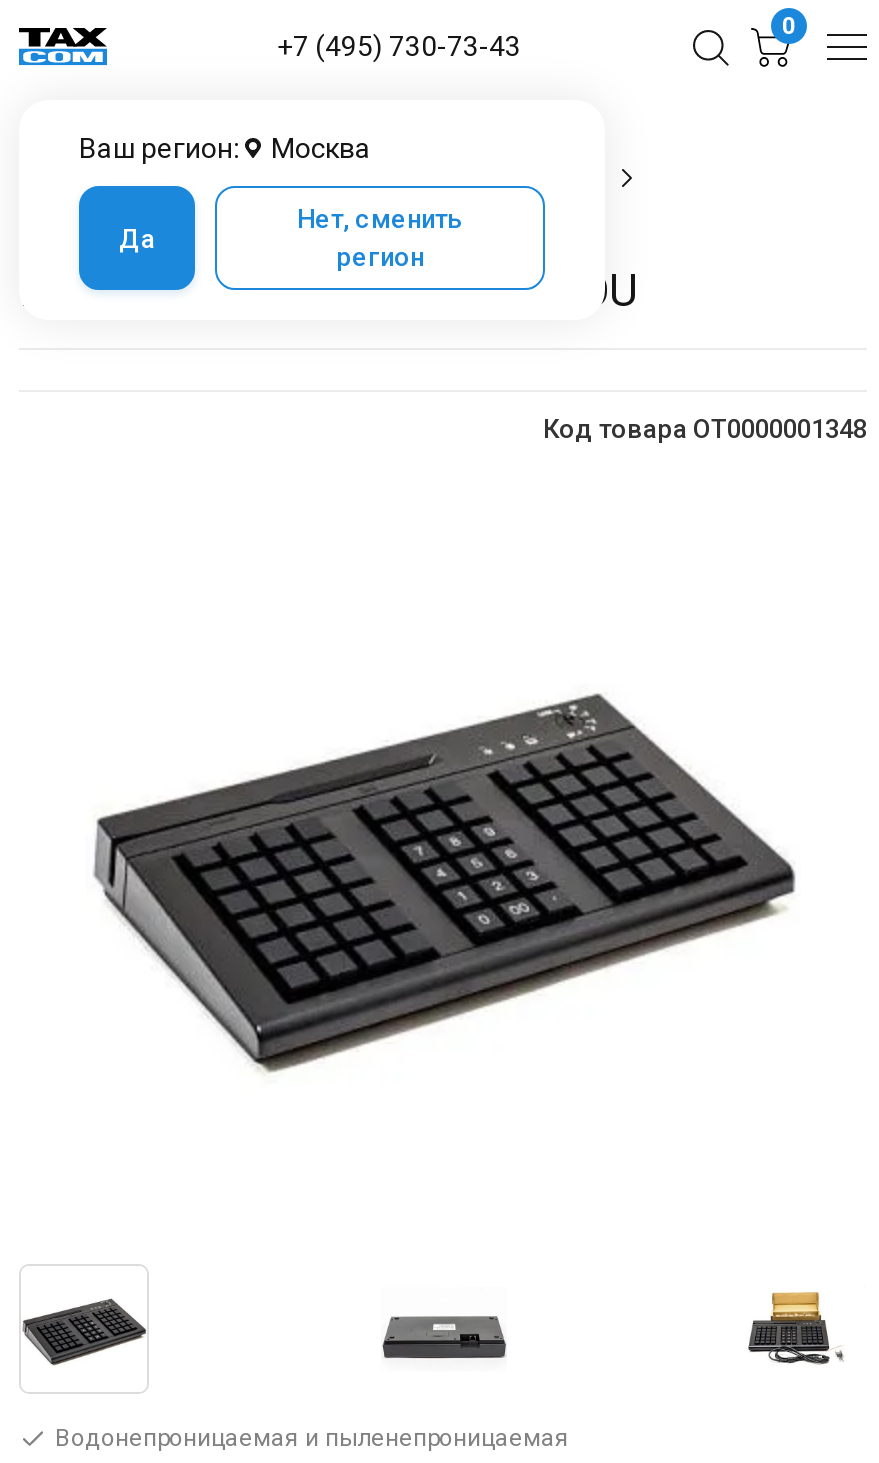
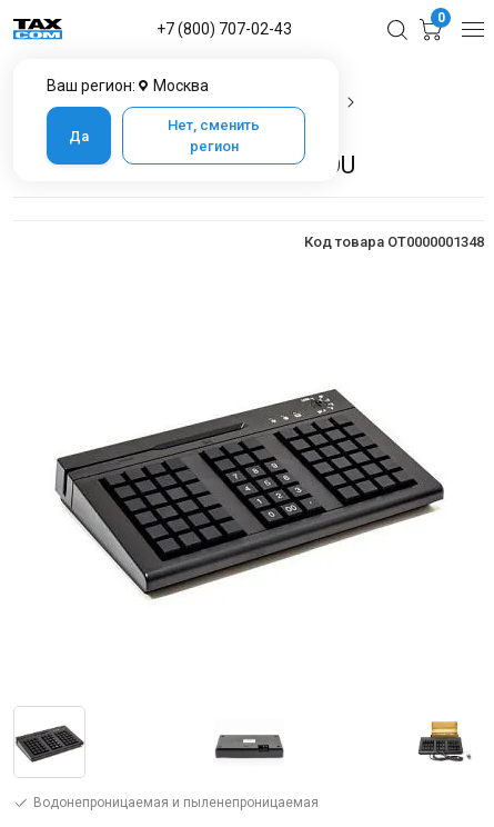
[277,29,521,61] +7 (495) 730-73-43 -> [157,19,292,37] +7 (800) 707-02-43

